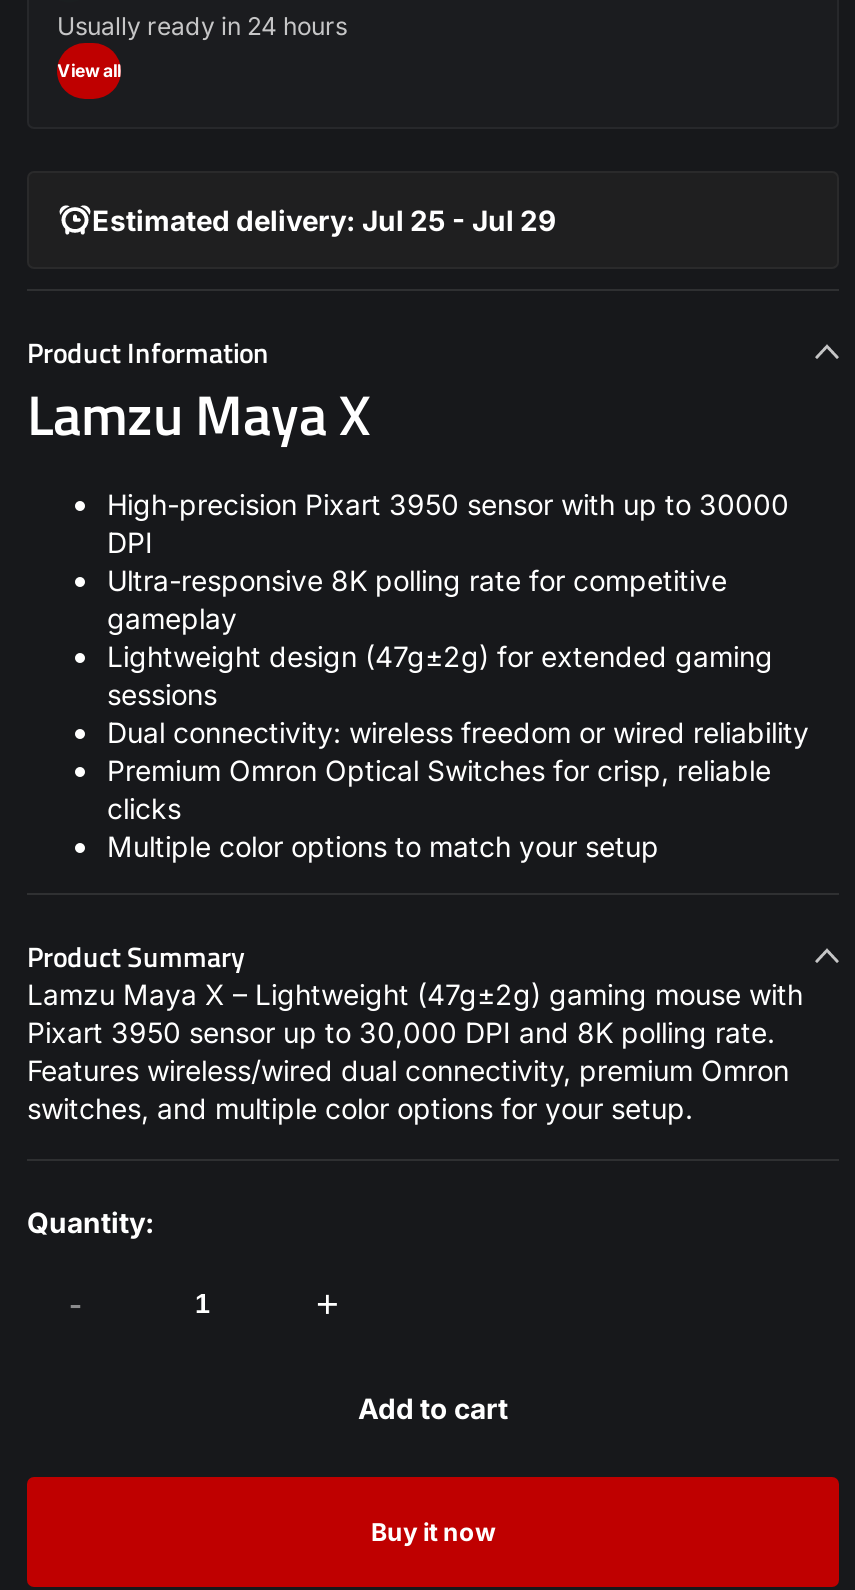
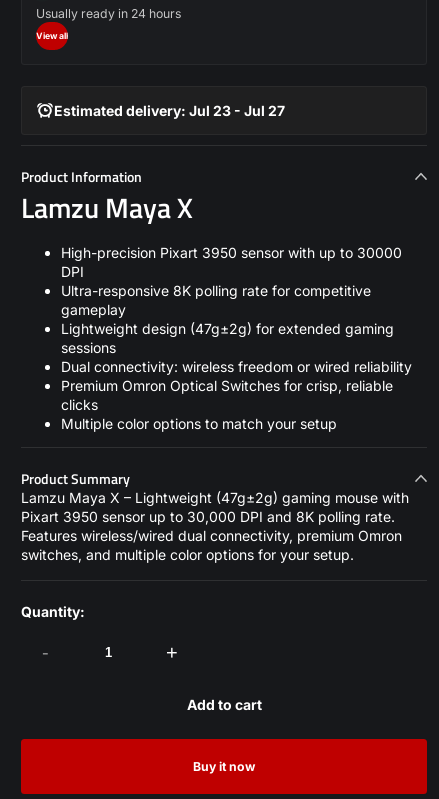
[92,203,556,237] Estimated delivery: Jul 25 - Jul 29 -> [53,102,284,119] Estimated delivery: Jul 23 - Jul 27

